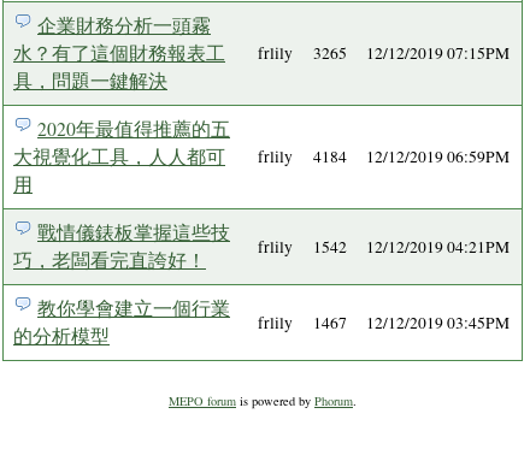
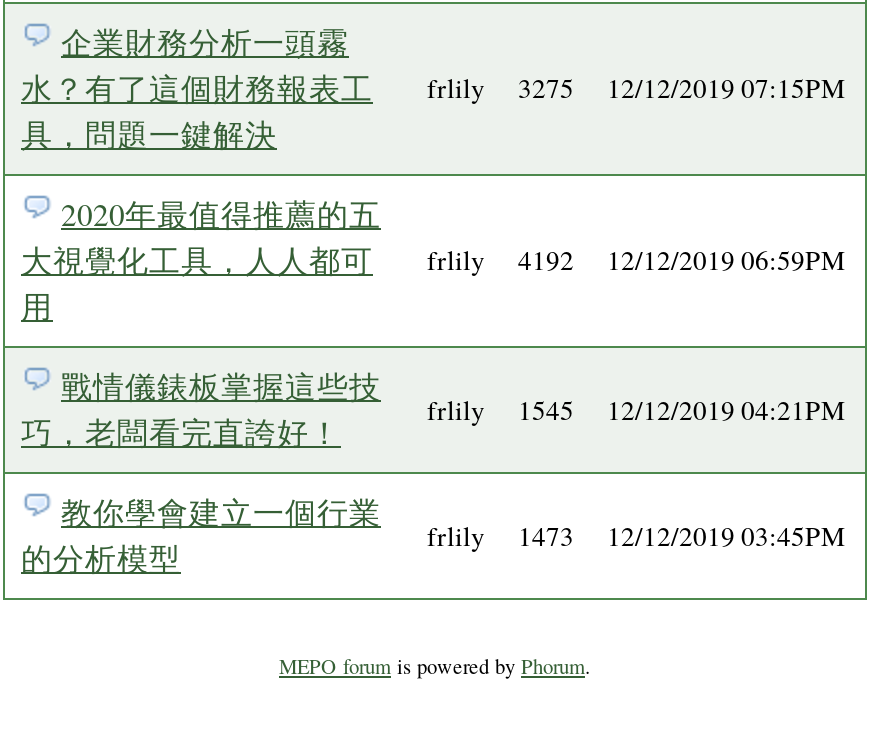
[13,40,510,65] 水？有了這個財務報表工 frlily 3265 12/12/2019 07:15PM -> [21,66,845,108] 水？有了這個財務報表工 frlily 3275 12/12/2019 07:15PM
[313,146,346,167] 4184 -> [518,242,574,278] 4192
[258,236,510,258] frlily 1542 12/12/2019 04:21PM -> [427,392,845,428] frlily 1545 12/12/2019 04:21PM
[258,312,510,333] frlily 1467 12/12/2019 03:45PM -> [427,518,845,554] frlily 1473 12/12/2019 03:45PM

